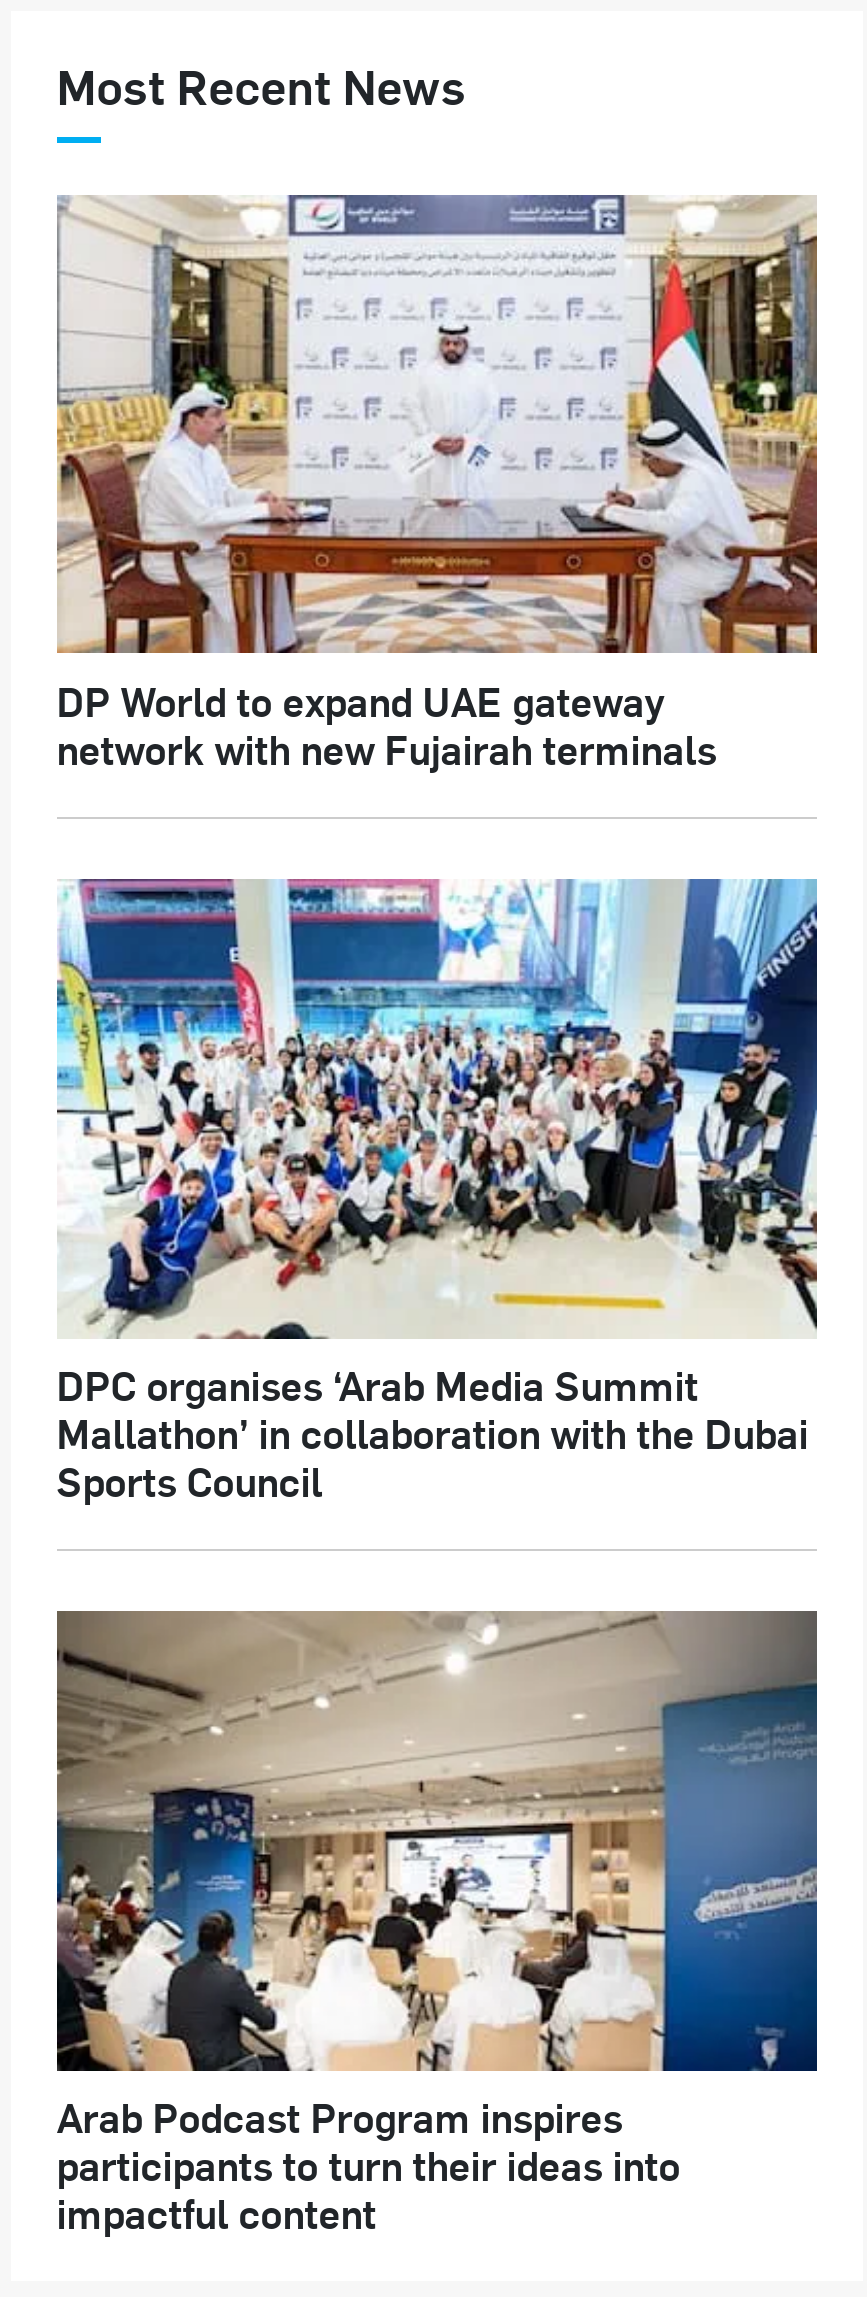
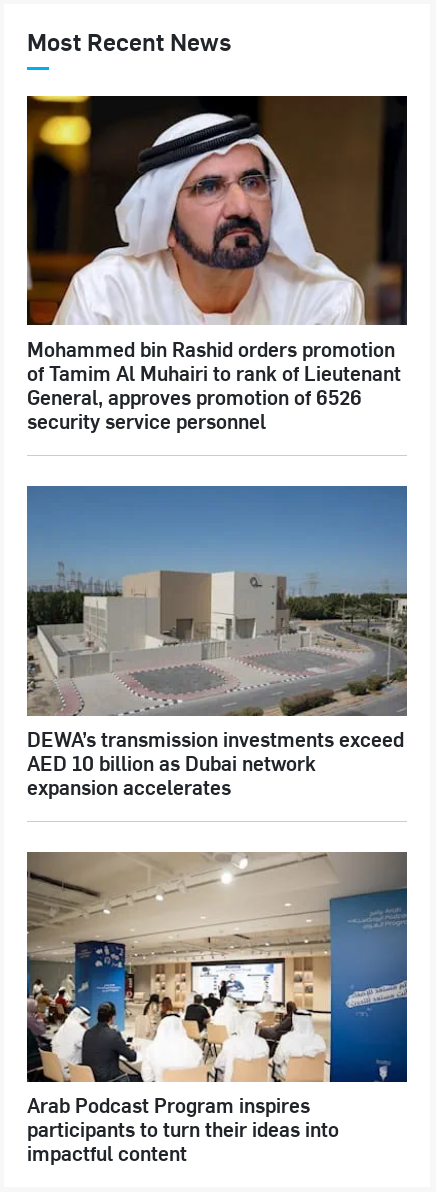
[57,193,819,561] [image] -> [26,95,408,326] [image]
[57,672,717,774] DP World to expand UAE gateway | network with new Fujairah terminals -> [27,335,401,434] Mohammed bin Rashid orders promotion | of Tamim Al Muhairi to rank of Lieutenant | General, approves promotion of 6526 | security service personnel
[57,879,819,1507] [image] | DPC organises ‘Arab Media Summit | Mallathon’ in collaboration with the Dubai | Sports Council -> [26,485,408,800] [image] | DEWA’s transmission investments exceed | AED 10 billion as Dubai network | expansion accelerates

